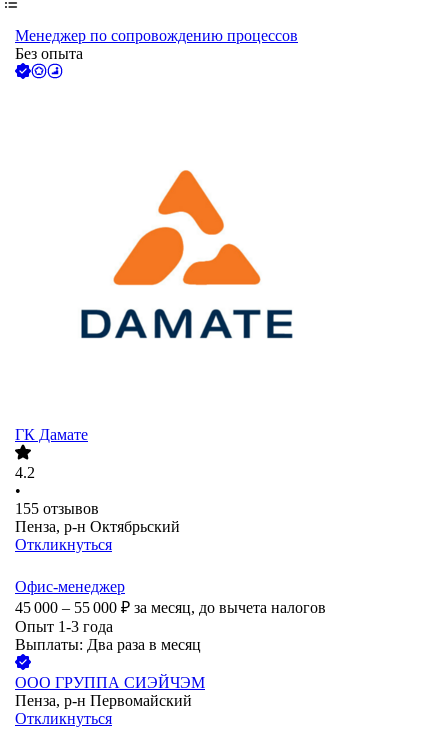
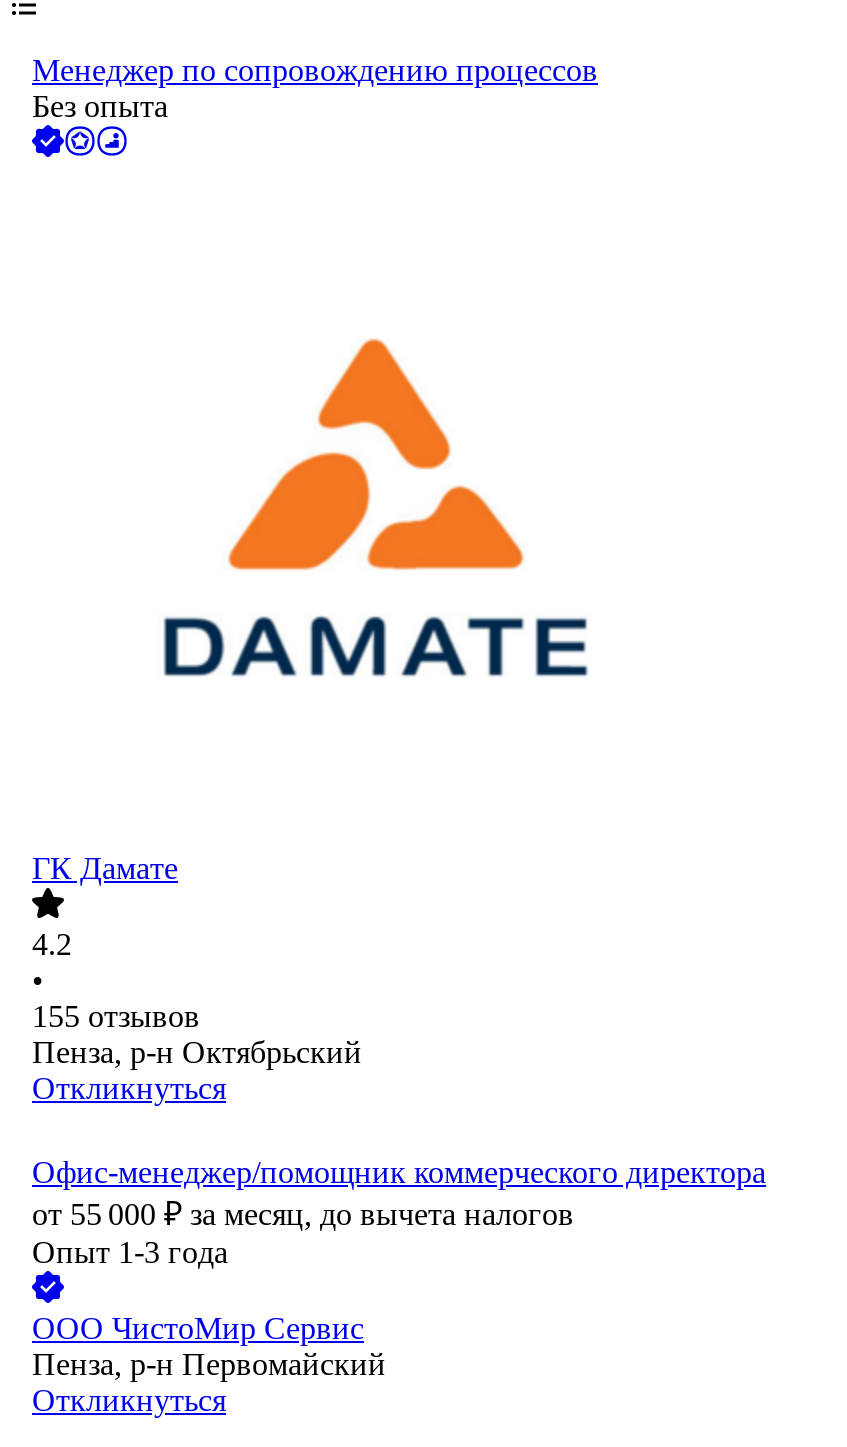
[15,578,326,616] Офис-менеджер | 45 000 – 55 000 ₽ за месяц, до вычета налогов -> [32,1156,766,1232] Офис-менеджер/помощник коммерческого директора | от 55 000 ₽ за месяц, до вычета налогов
[15,636,205,691] Выплаты: Два раза в месяц | ООО ГРУППА СИЭЙЧЭМ -> [32,1312,364,1346] ООО ЧистоМир Сервис

